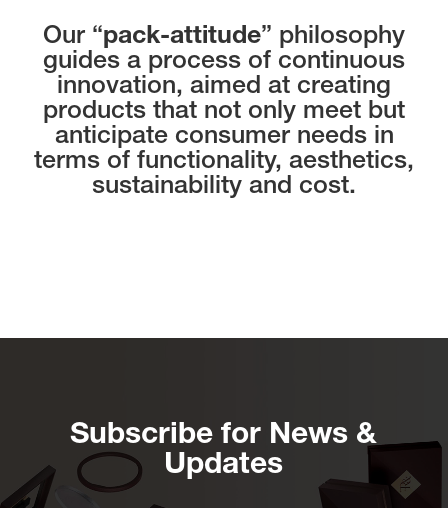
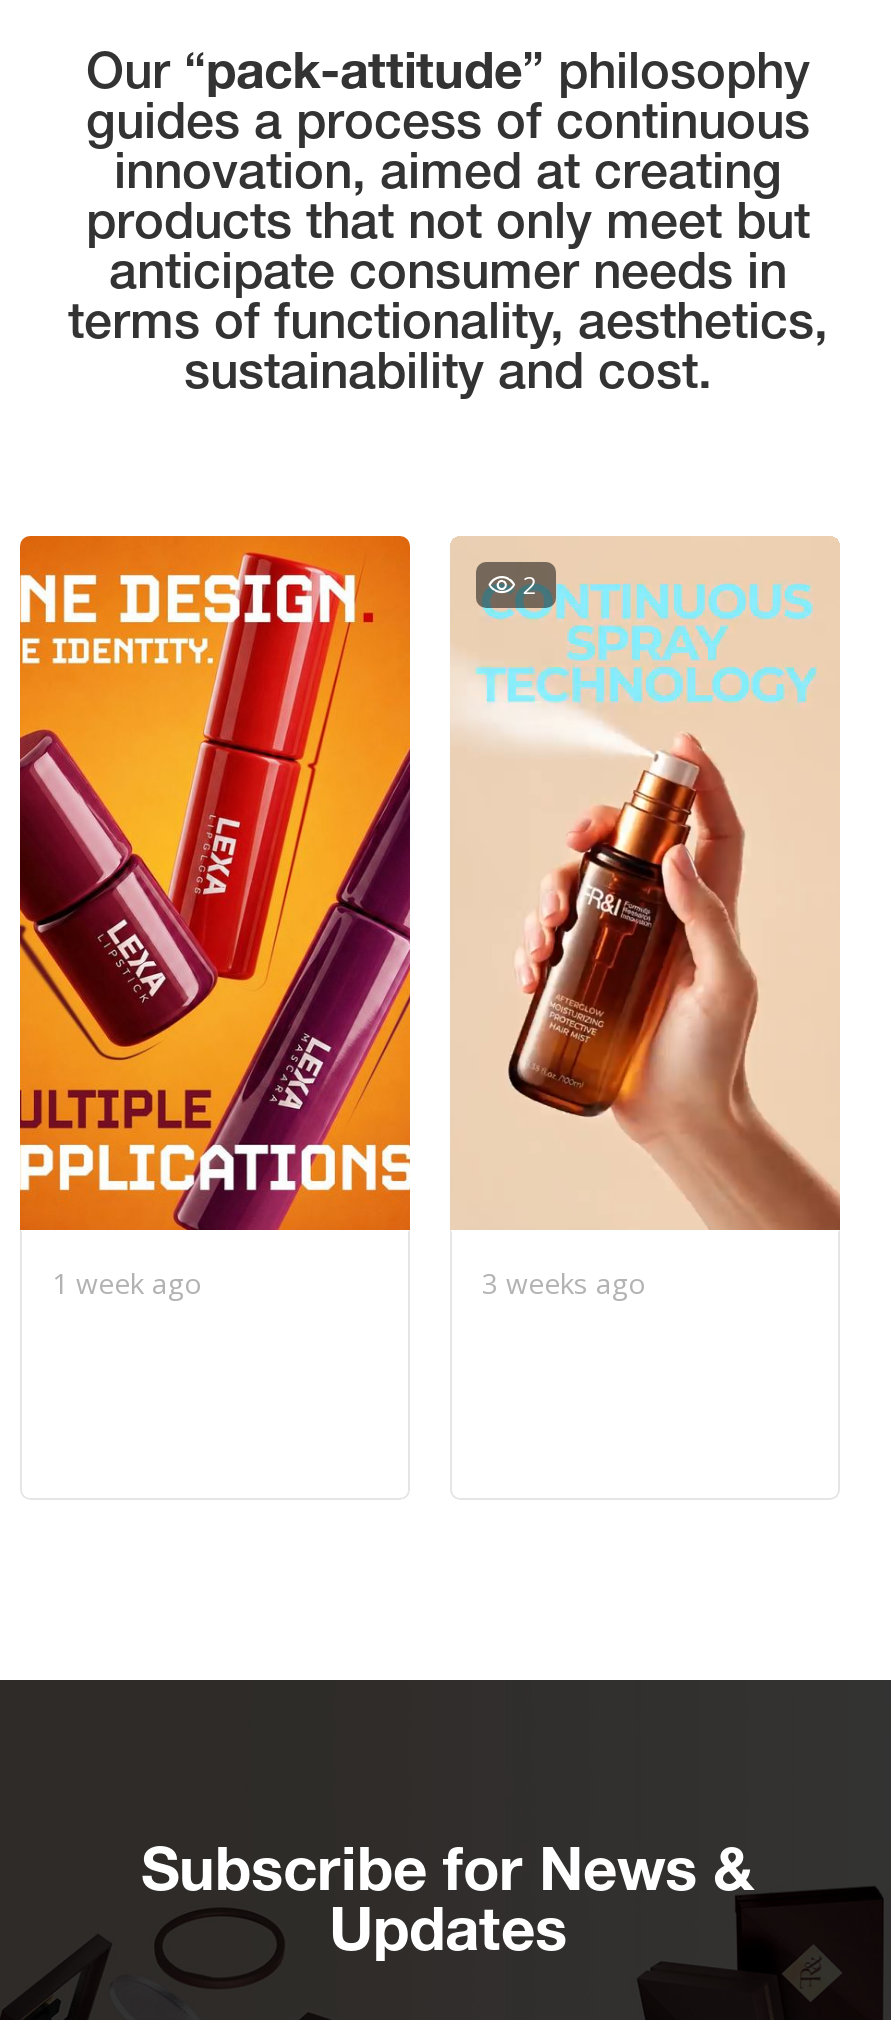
none -> [18,534,412,1302] [image] | 1 week ago
none -> [450,536,842,1232] [image] | 2
none -> [482,1264,646,1302] 3 weeks ago

